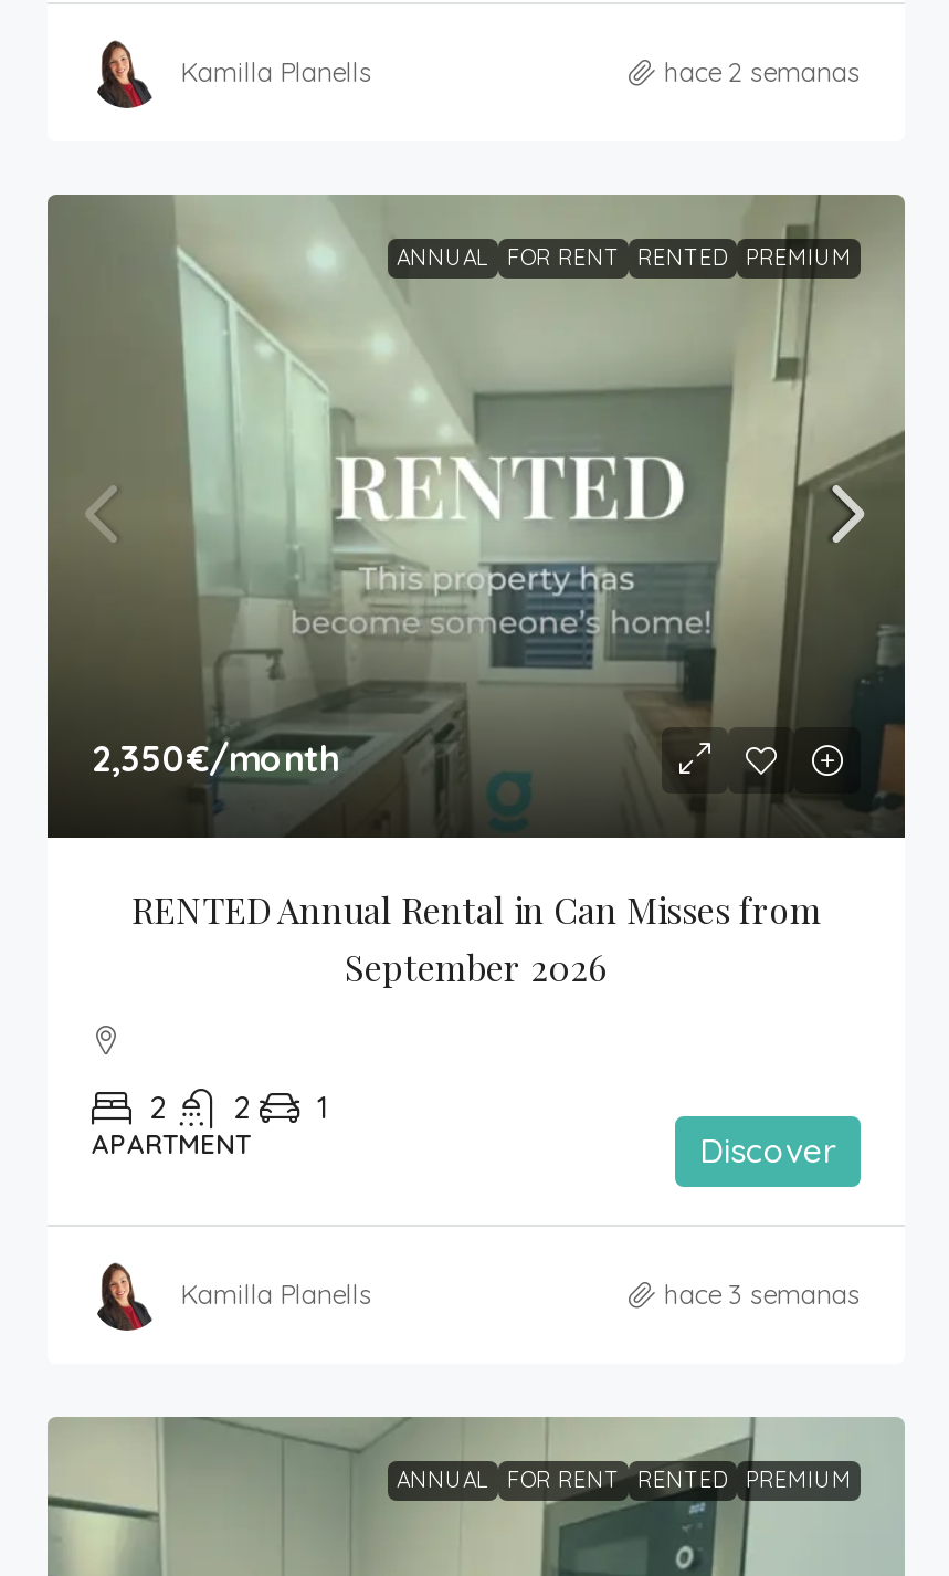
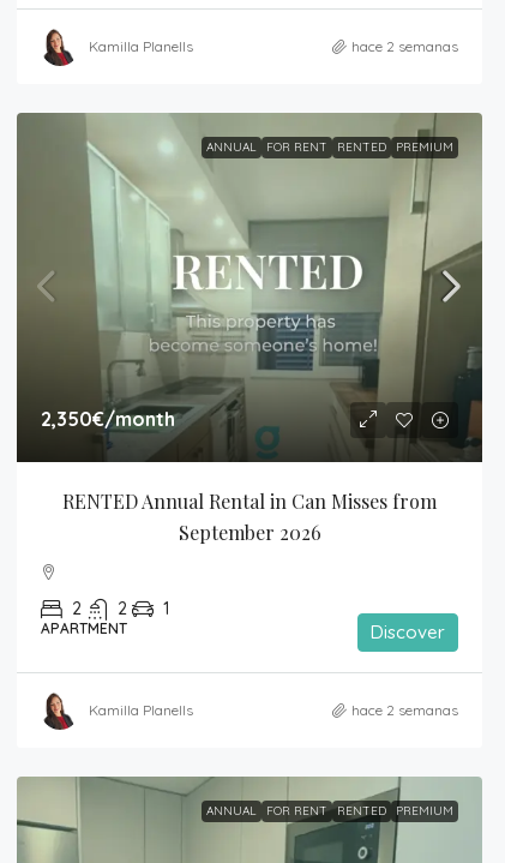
[664,1279,861,1312] hace 3 semanas -> [351,702,458,720] hace 2 semanas

